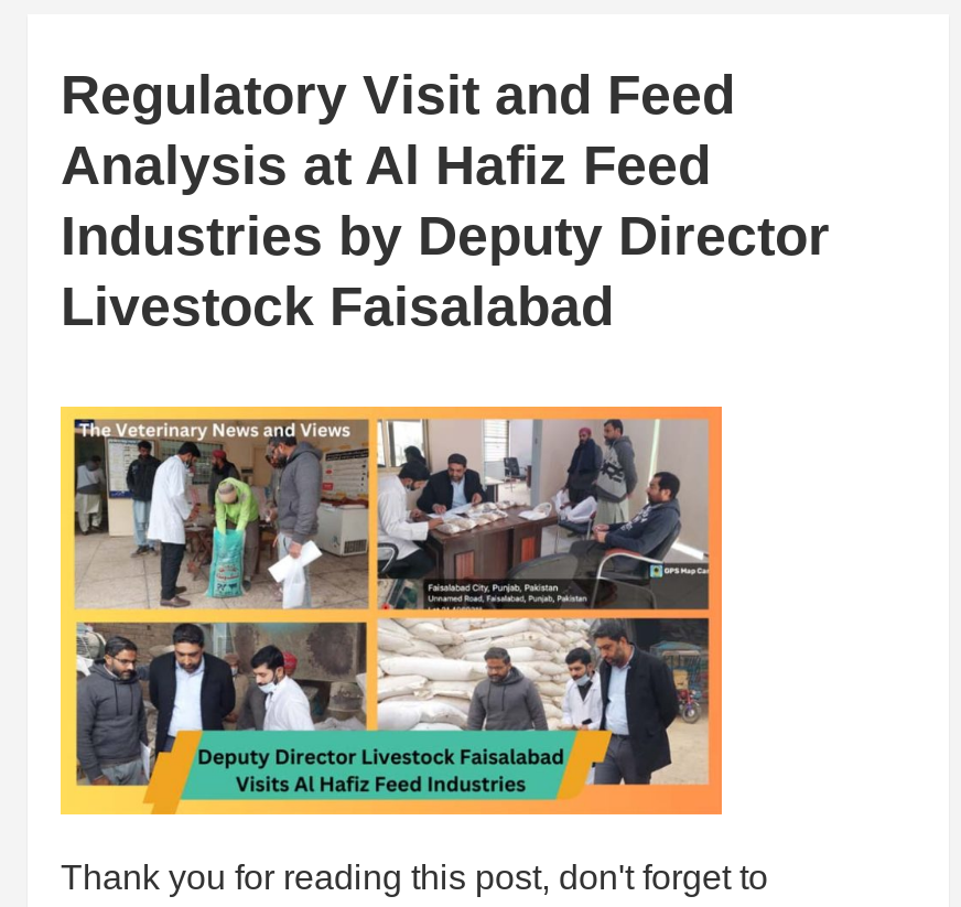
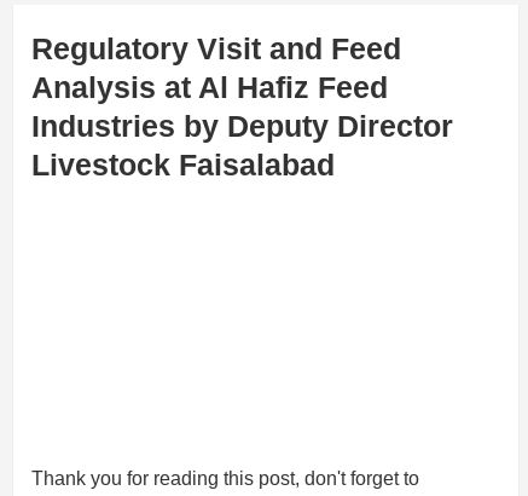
[58,404,724,817] [image] -> none

